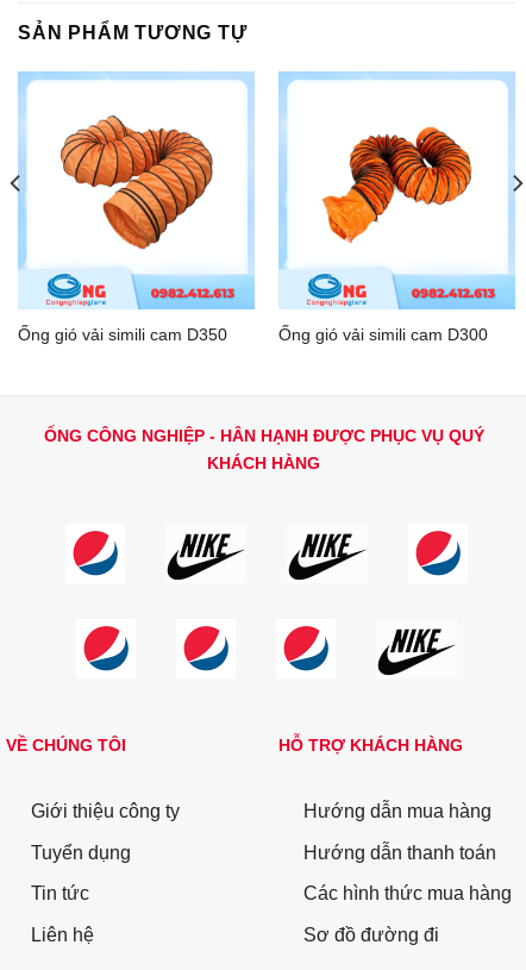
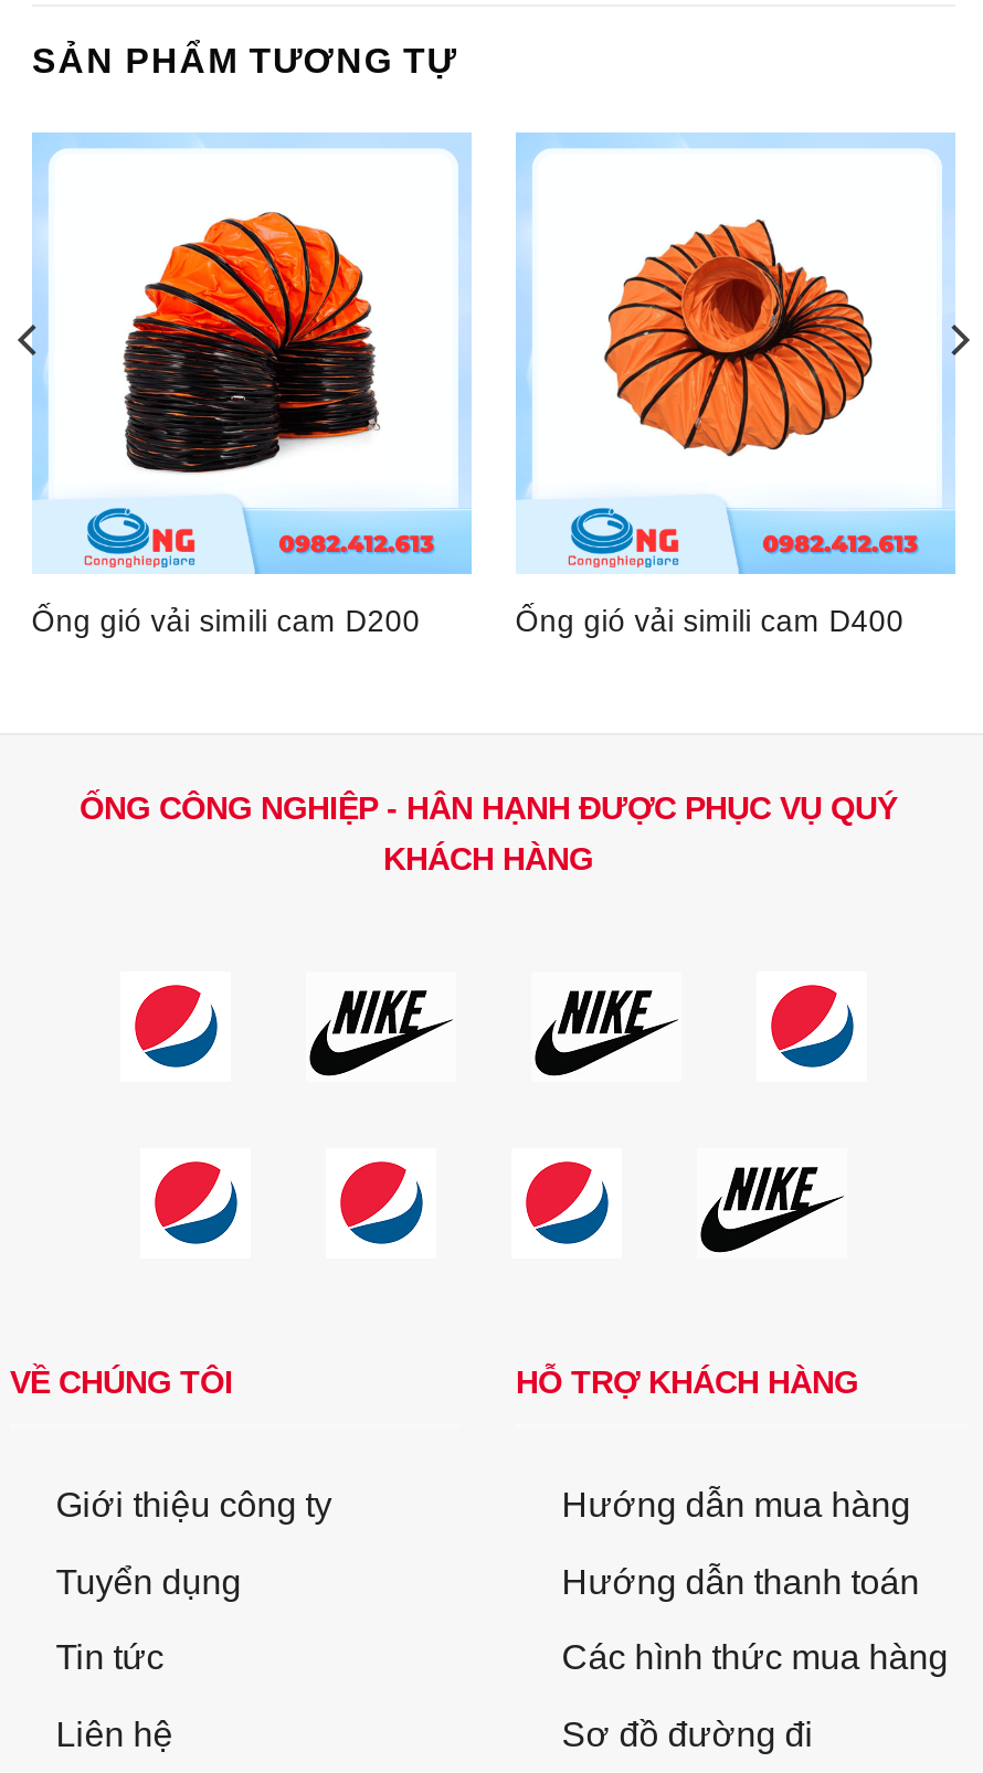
[60,114,214,255] [image] -> [112,210,394,475] [image]
[321,119,472,245] [image] -> [598,219,874,457] [image]
[18,326,227,343] Ống gió vải simili cam D350 -> [32,604,420,637] Ống gió vải simili cam D200
[278,326,488,343] Ống gió vải simili cam D300 -> [515,604,904,637] Ống gió vải simili cam D400

